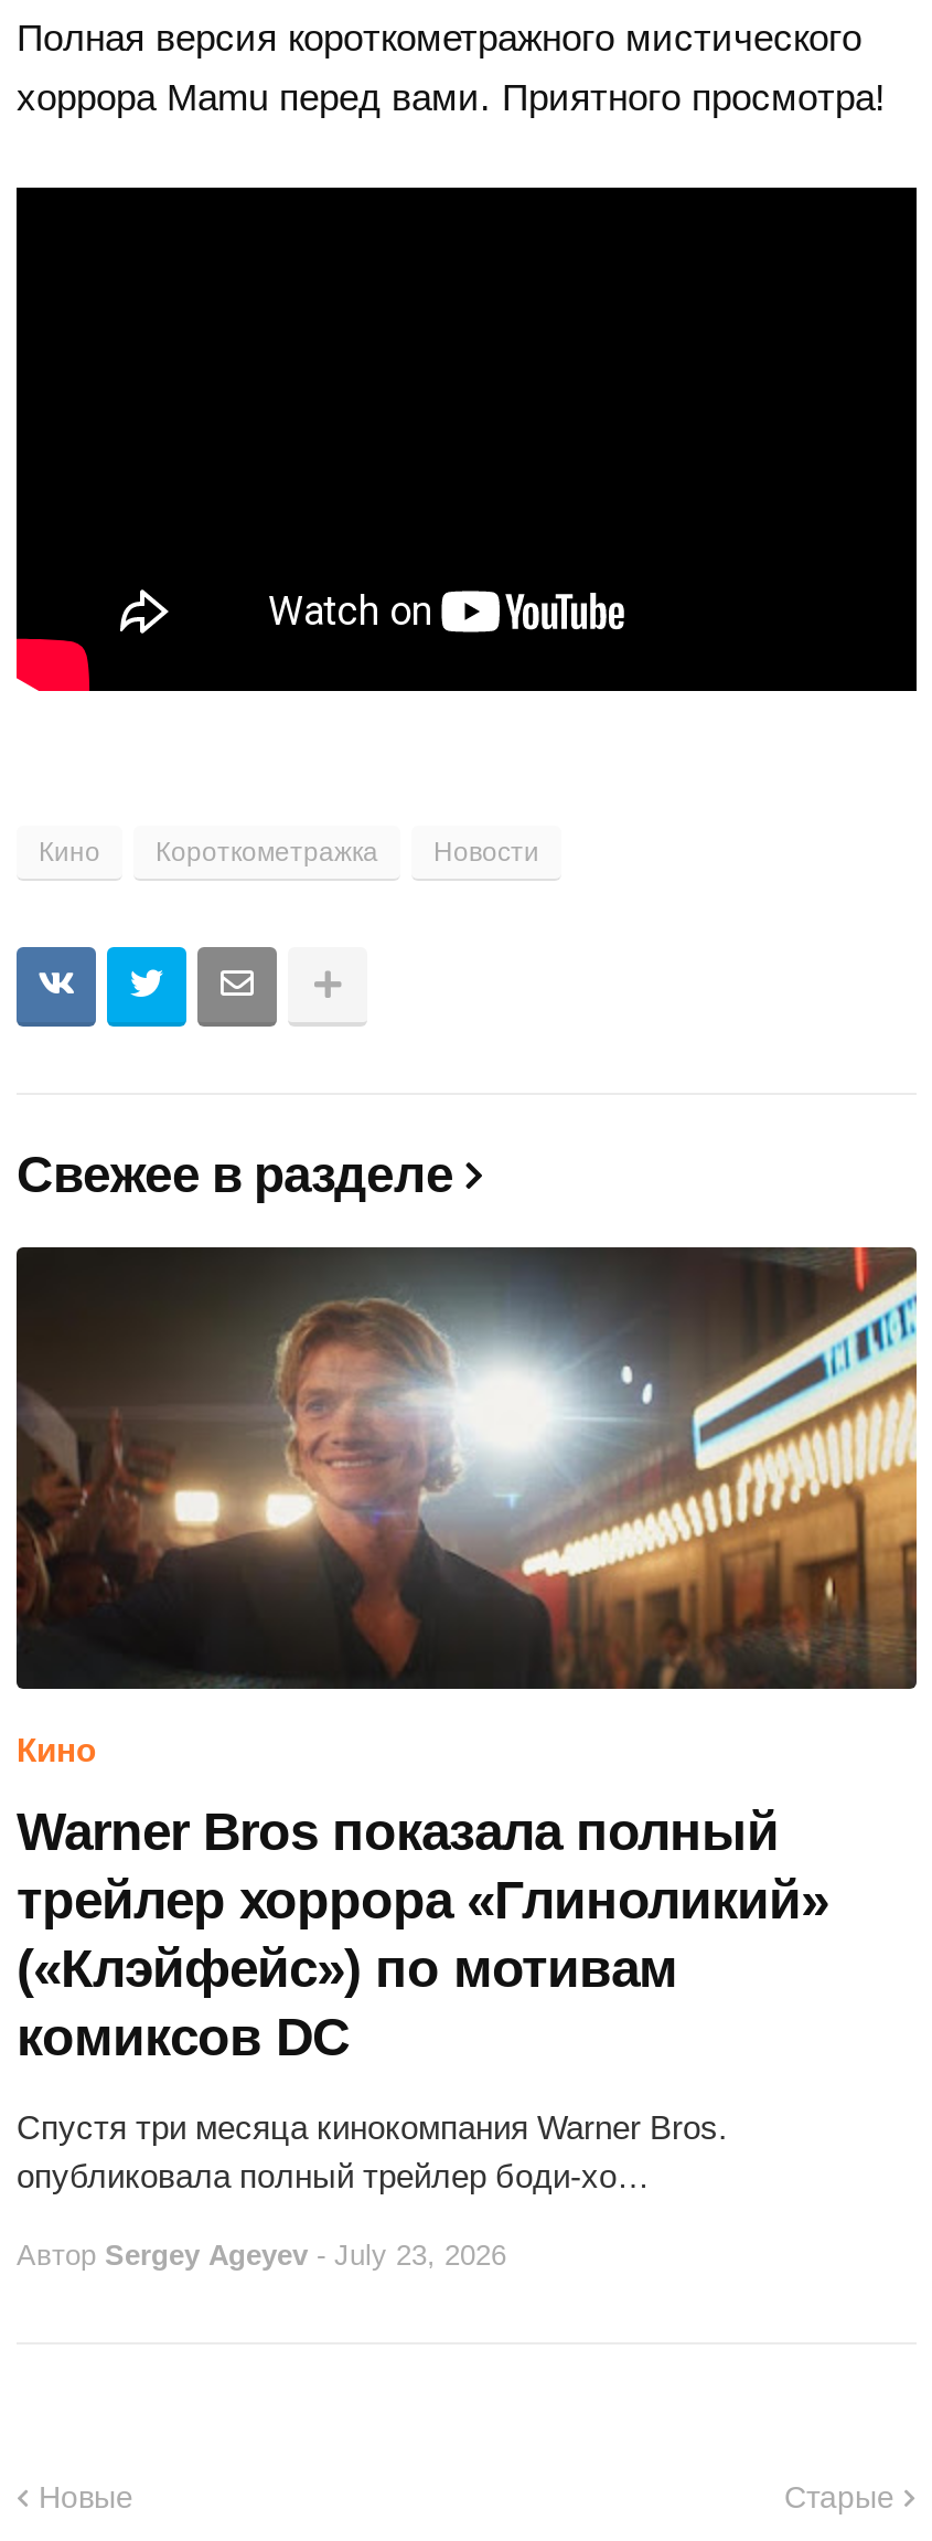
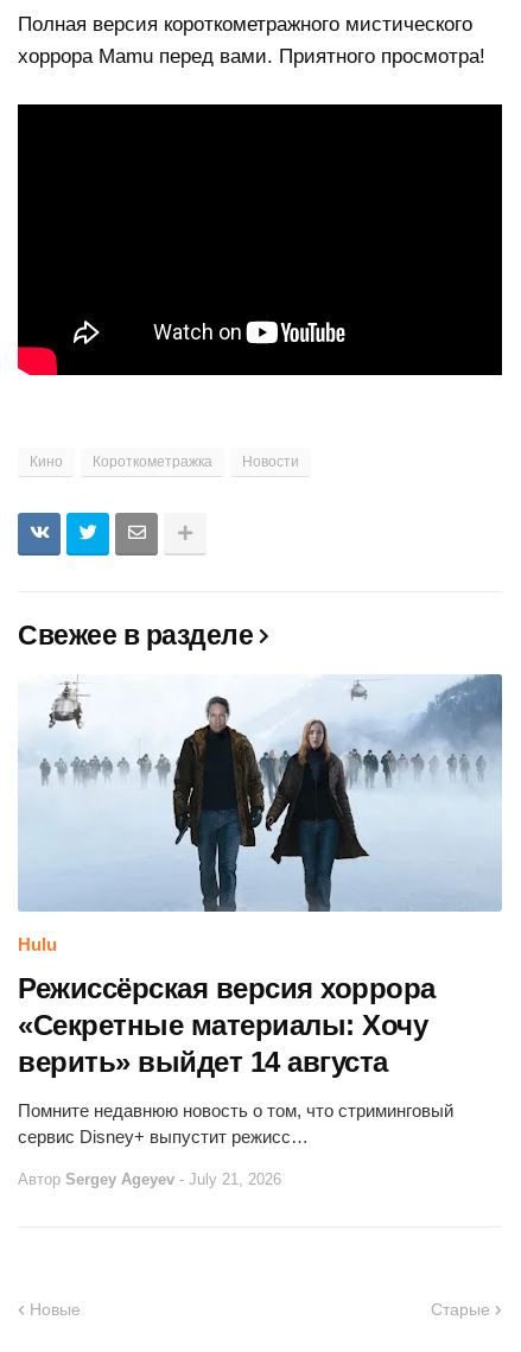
[14,1245,919,1769] [image] | Кино -> [18,673,502,955] [image] | Hulu
[17,1802,828,2067] Warner Bros показала полный | трейлер хоррора «Глиноликий» | («Клэйфейс») по мотивам | комиксов DC -> [18,973,435,1078] Режиссёрская версия хоррора | «Секретные материалы: Хочу | верить» выйдет 14 августа
[17,2109,727,2195] Спустя три месяца кинокомпания Warner Bros. | опубликовала полный трейлер боди-хо… -> [18,1101,453,1147] Помните недавнюю новость о том, что стриминговый | сервис Disney+ выпустит режисс…
[17,2239,506,2272] Автор Sergey Ageyev - July 23, 2026 -> [18,1171,281,1189] Автор Sergey Ageyev - July 21, 2026

